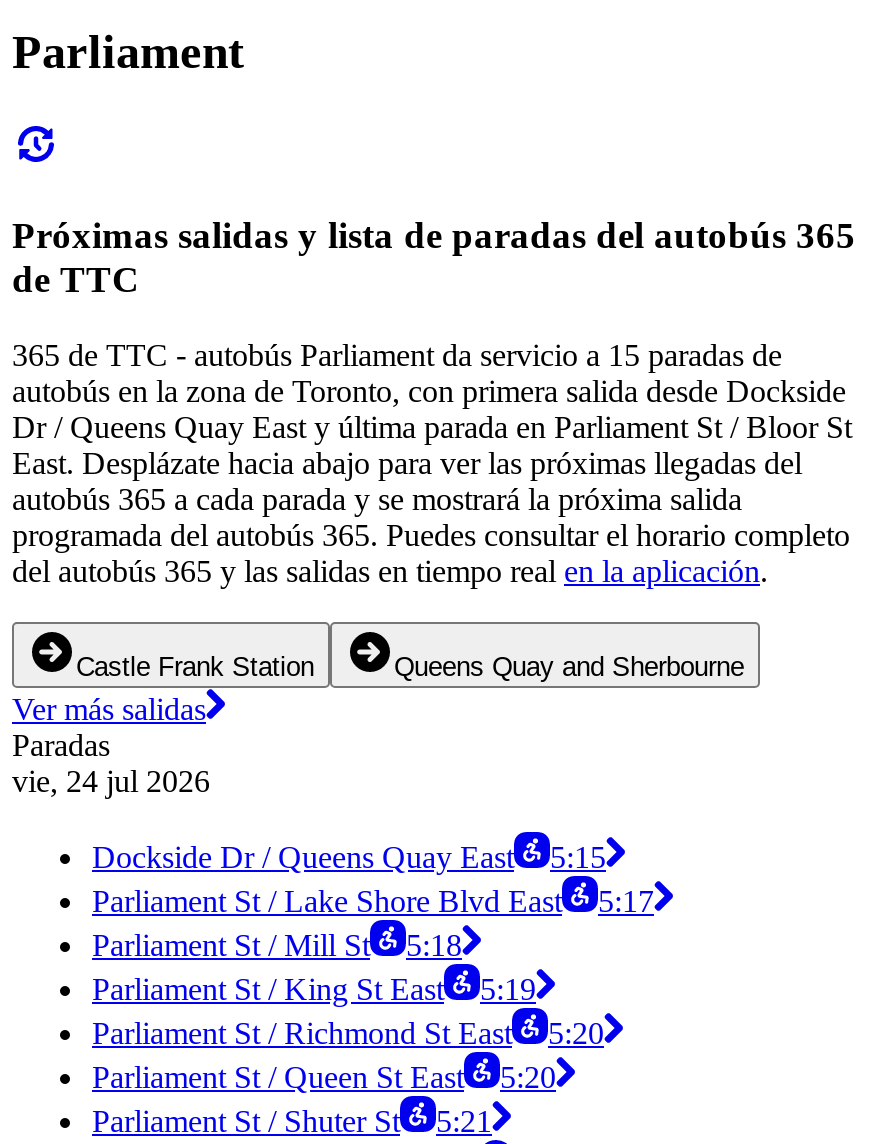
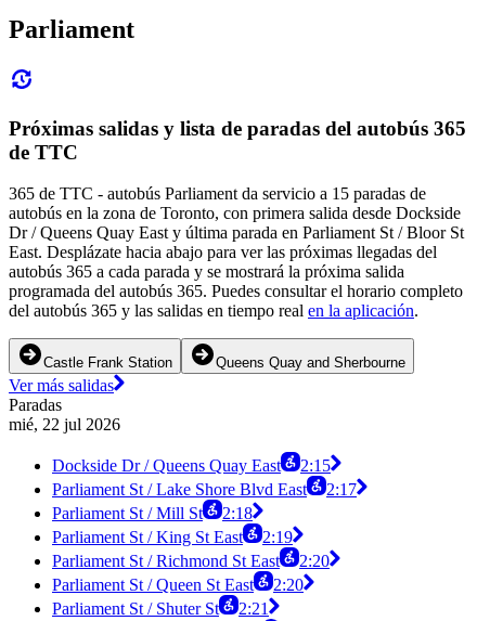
[12,764,210,798] vie, 24 jul 2026 -> [9,415,120,434] mié, 22 jul 2026
[92,840,606,874] Dockside Dr / Queens Quay East 5:15 -> [52,456,331,475] Dockside Dr / Queens Quay East 2:15
[92,884,654,918] Parliament St / Lake Shore Blvd East 5:17 -> [52,480,357,499] Parliament St / Lake Shore Blvd East 2:17
[92,928,462,962] Parliament St / Mill St 5:18 -> [52,504,253,523] Parliament St / Mill St 2:18
[92,972,536,1006] Parliament St / King St East 5:19 -> [52,528,293,546] Parliament St / King St East 2:19
[92,1016,604,1050] Parliament St / Richmond St East 5:20 -> [52,552,330,570] Parliament St / Richmond St East 2:20
[92,1060,556,1094] Parliament St / Queen St East 5:20 -> [52,576,304,594] Parliament St / Queen St East 2:20
[92,1104,492,1138] Parliament St / Shuter St 5:21 -> [52,600,269,618] Parliament St / Shuter St 2:21

